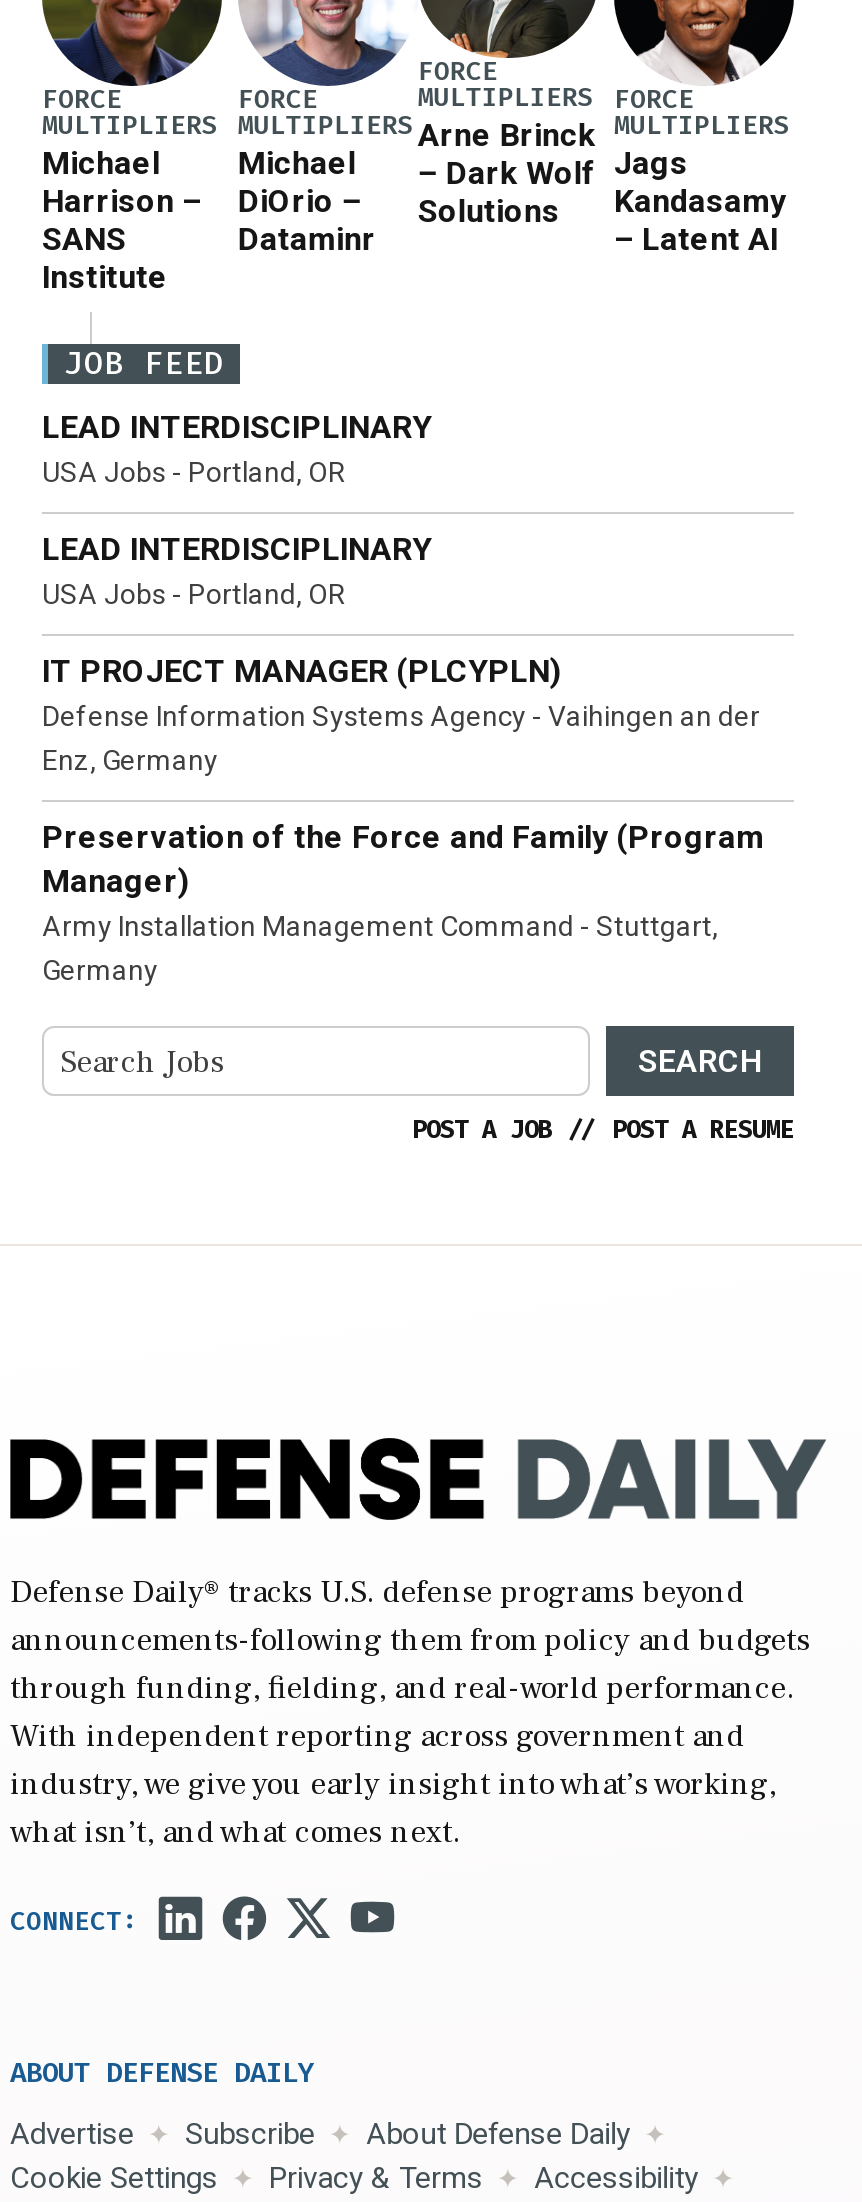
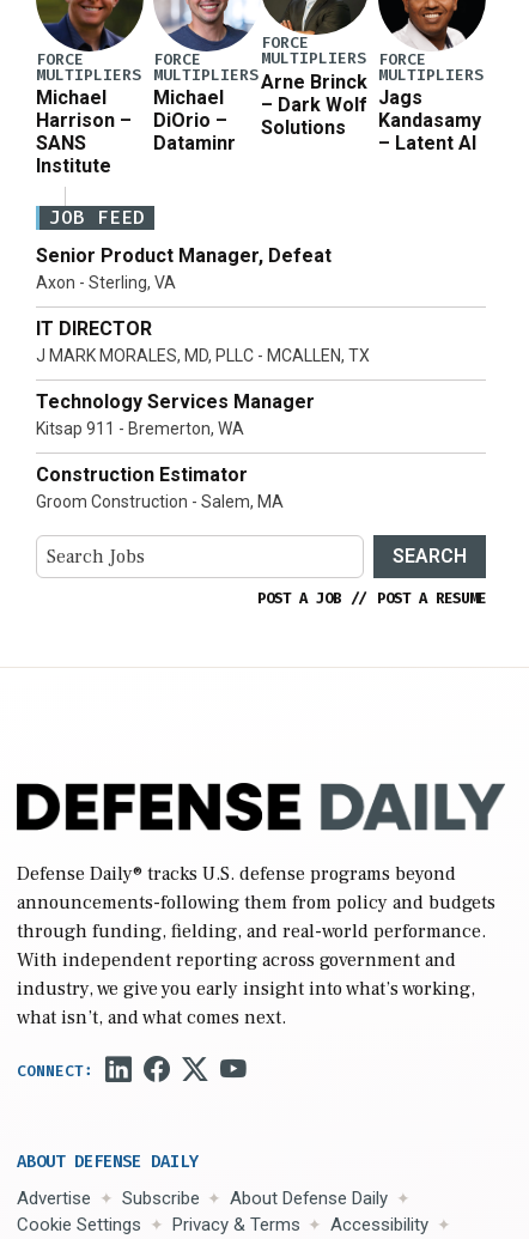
[42,409,432,489] LEAD INTERDISCIPLINARY | USA Jobs - Portland, OR -> [36,245,332,293] Senior Product Manager, Defeat | Axon - Sterling, VA
[42,531,432,611] LEAD INTERDISCIPLINARY | USA Jobs - Portland, OR -> [36,318,370,366] IT DIRECTOR | J MARK MORALES, MD, PLLC - MCALLEN, TX
[42,653,760,777] IT PROJECT MANAGER (PLCYPLN) | Defense Information Systems Agency - Vaihingen an der | Enz, Germany -> [36,391,315,439] Technology Services Manager | Kitsap 911 - Bremerton, WA
[42,819,764,987] Preservation of the Force and Family (Program | Manager) | Army Installation Management Command - Stuttgart, | Germany -> [36,464,284,512] Construction Estimator | Groom Construction - Salem, MA

